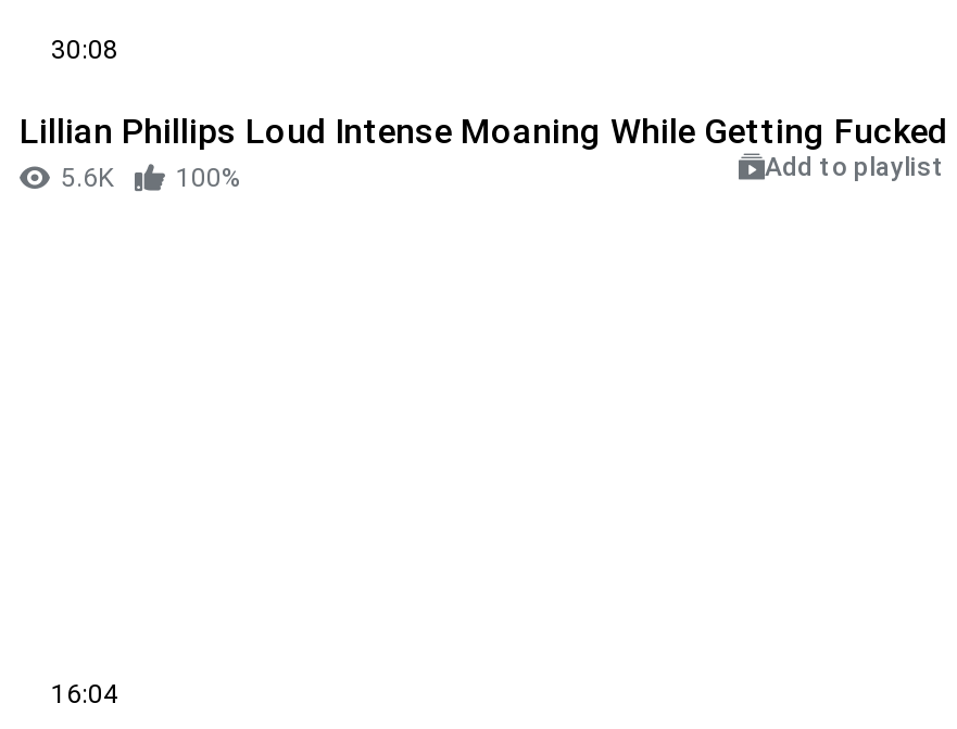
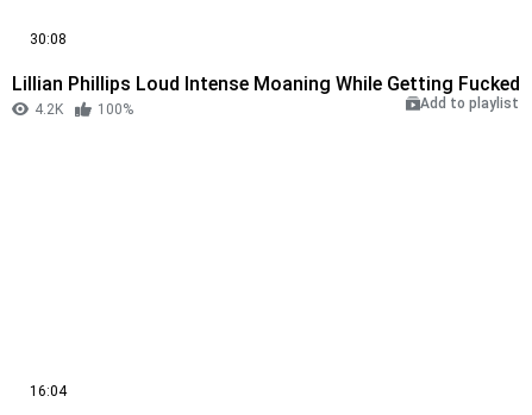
[61,163,113,194] 5.6K -> [35,101,63,117] 4.2K

